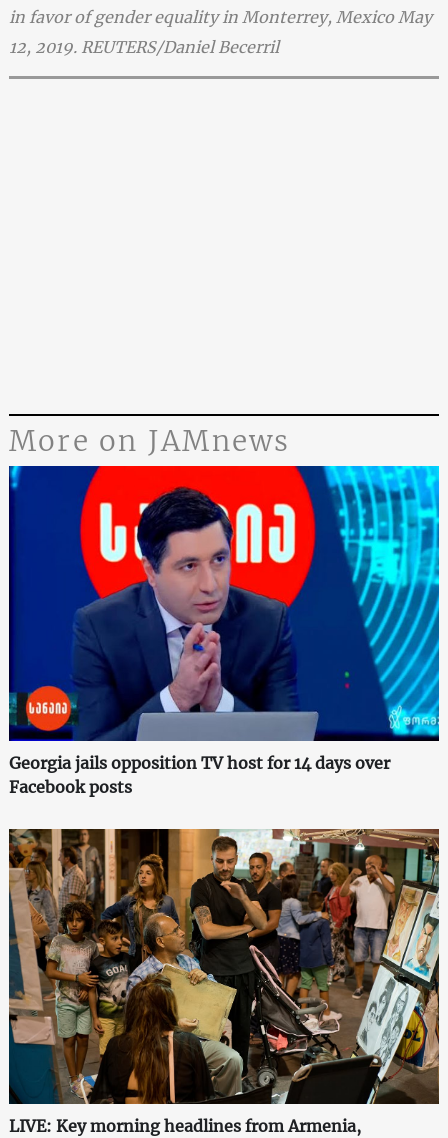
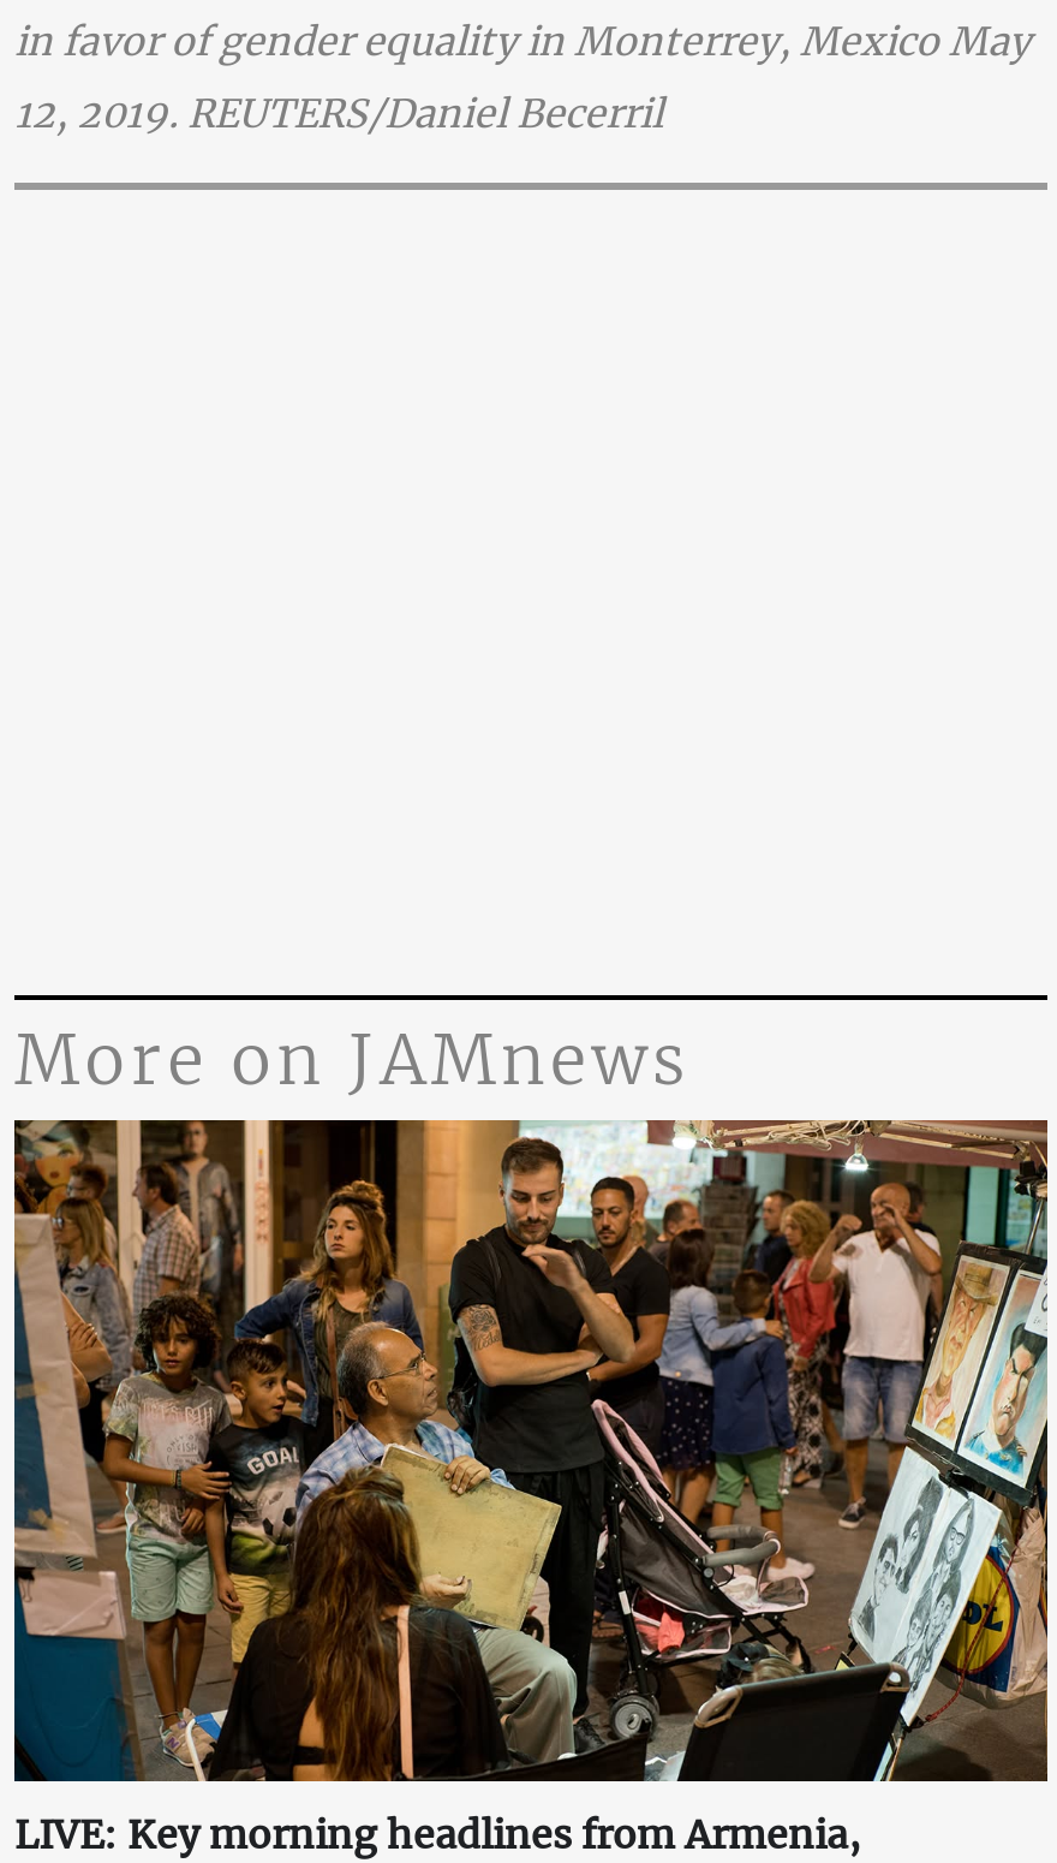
[8,465,440,797] [image] | Georgia jails opposition TV host for 14 days over | Facebook posts -> none

